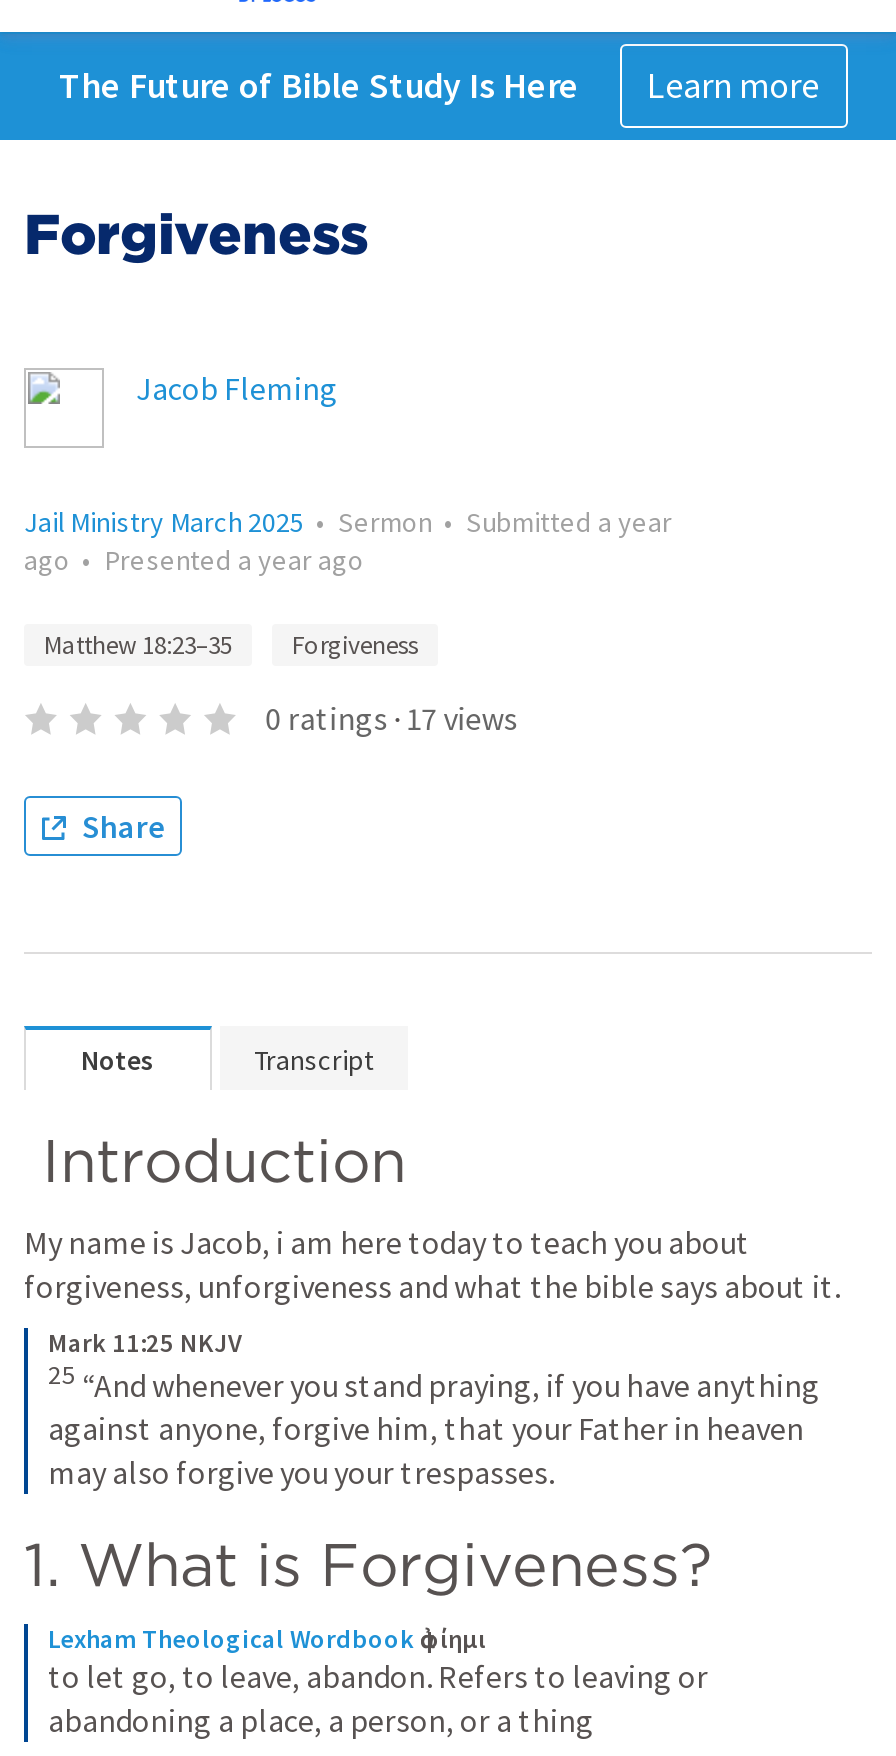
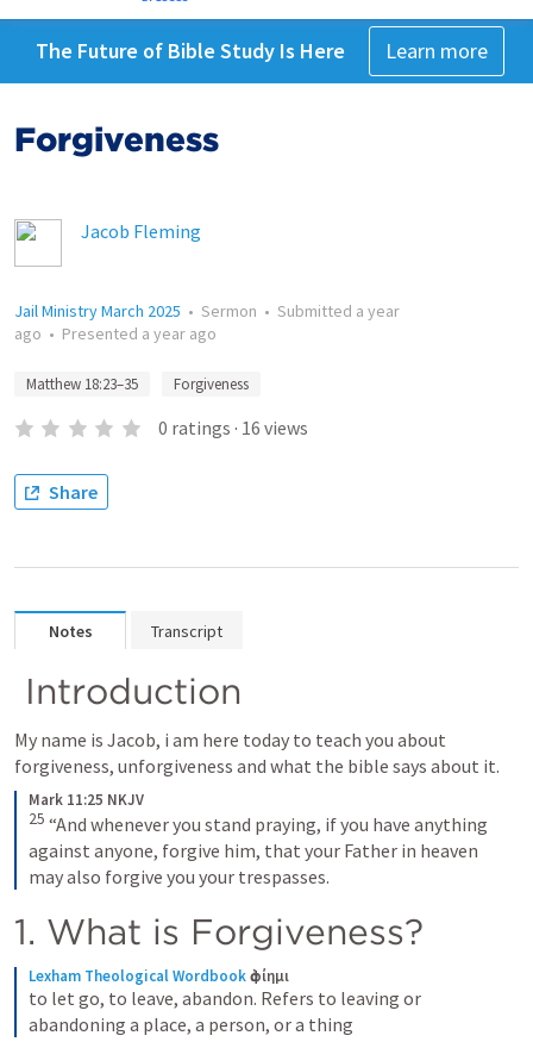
[265,698,517,738] 0 ratings · 17 views -> [158,416,308,439] 0 ratings · 16 views

